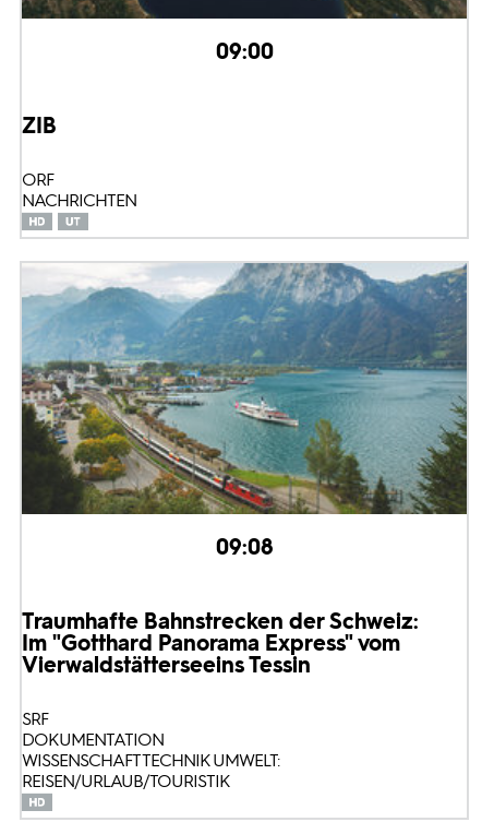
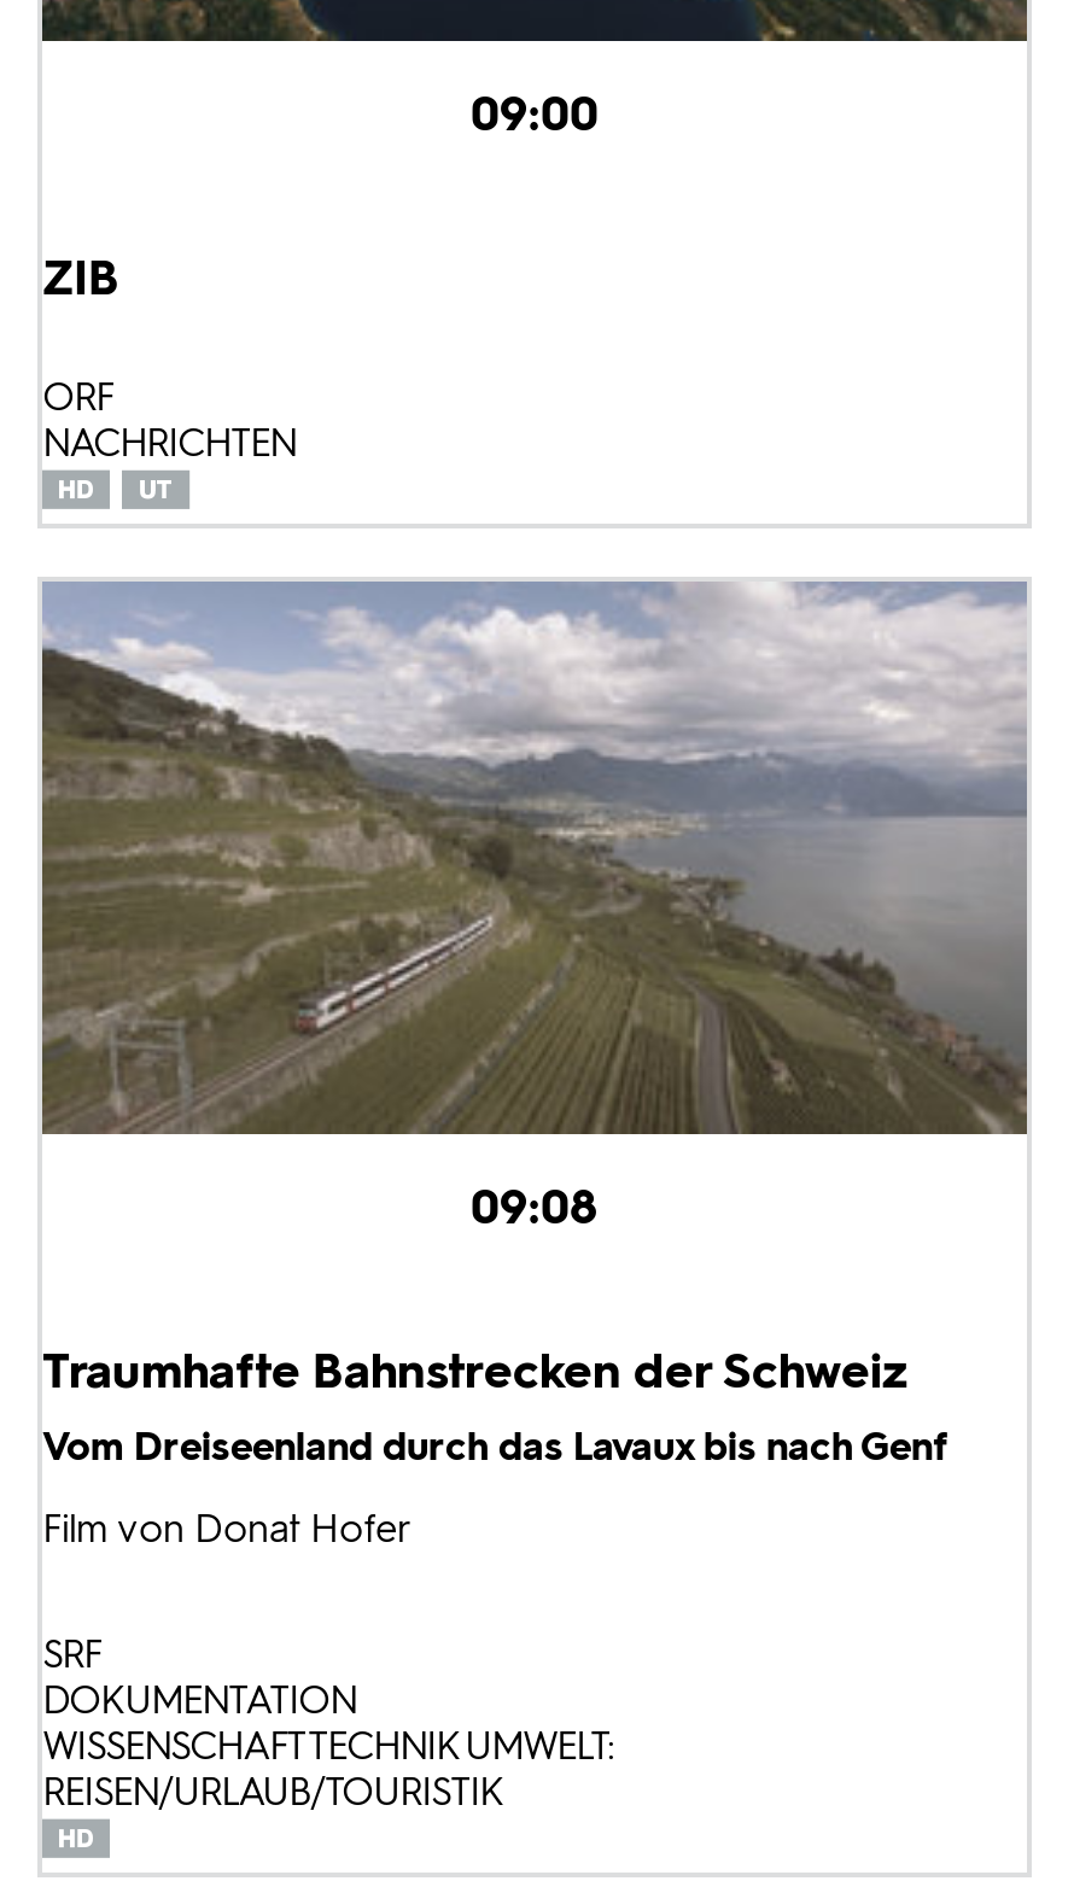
[22,262,468,514] [image] -> [40,579,1027,1137] [image]
[22,608,419,678] Traumhafte Bahnstrecken der Schweiz: | Im "Gotthard Panorama Express" vom | Vierwaldstätterseeins Tessin -> [42,1343,947,1553] Traumhafte Bahnstrecken der Schweiz | Vom Dreiseenland durch das Lavaux bis nach Genf | Film von Donat Hofer

